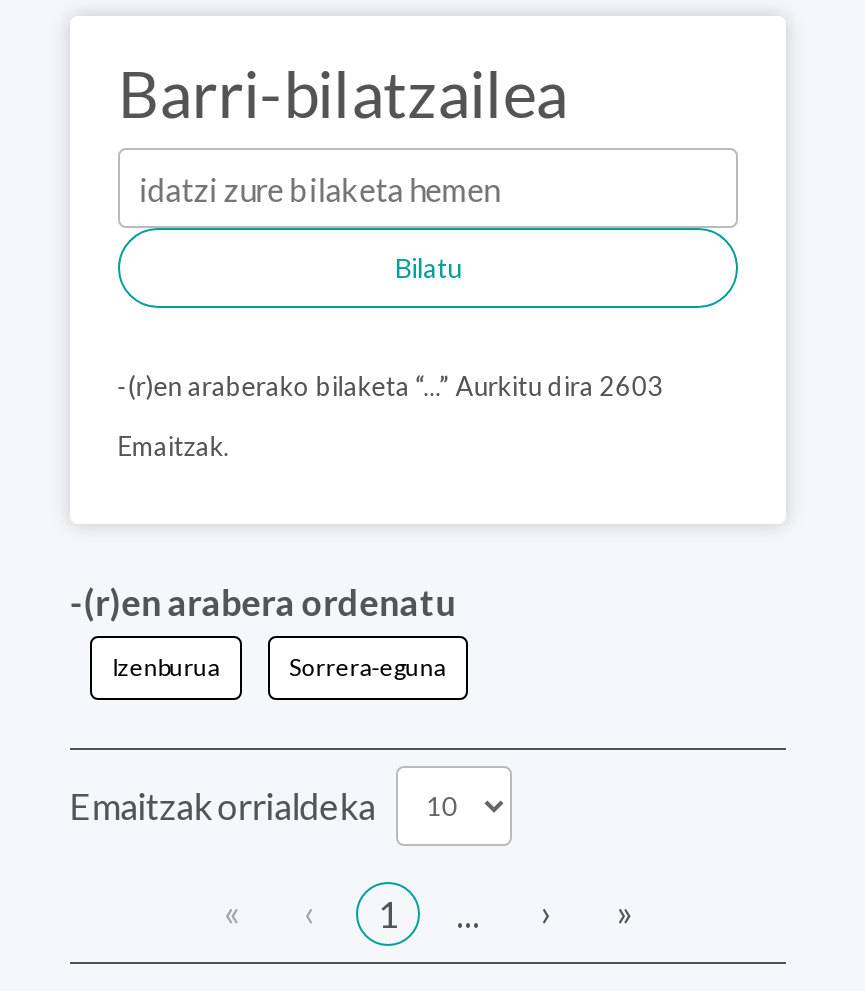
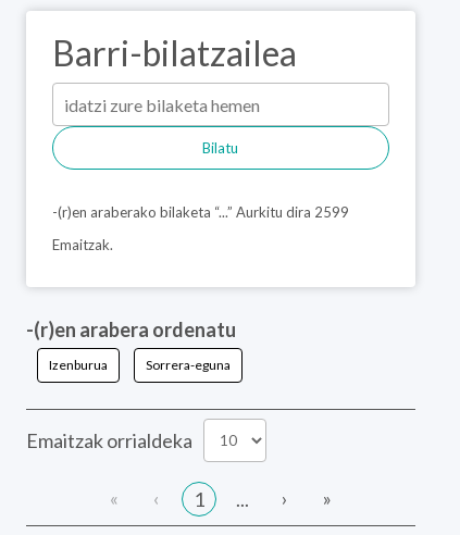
[118,370,664,402] -(r)en araberako bilaketa “...” Aurkitu dira 2603 -> [52,204,349,221] -(r)en araberako bilaketa “...” Aurkitu dira 2599

